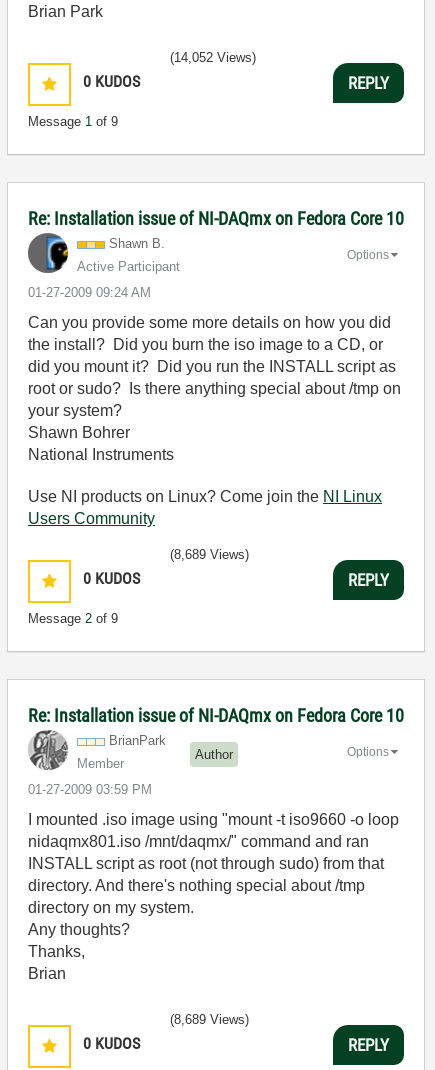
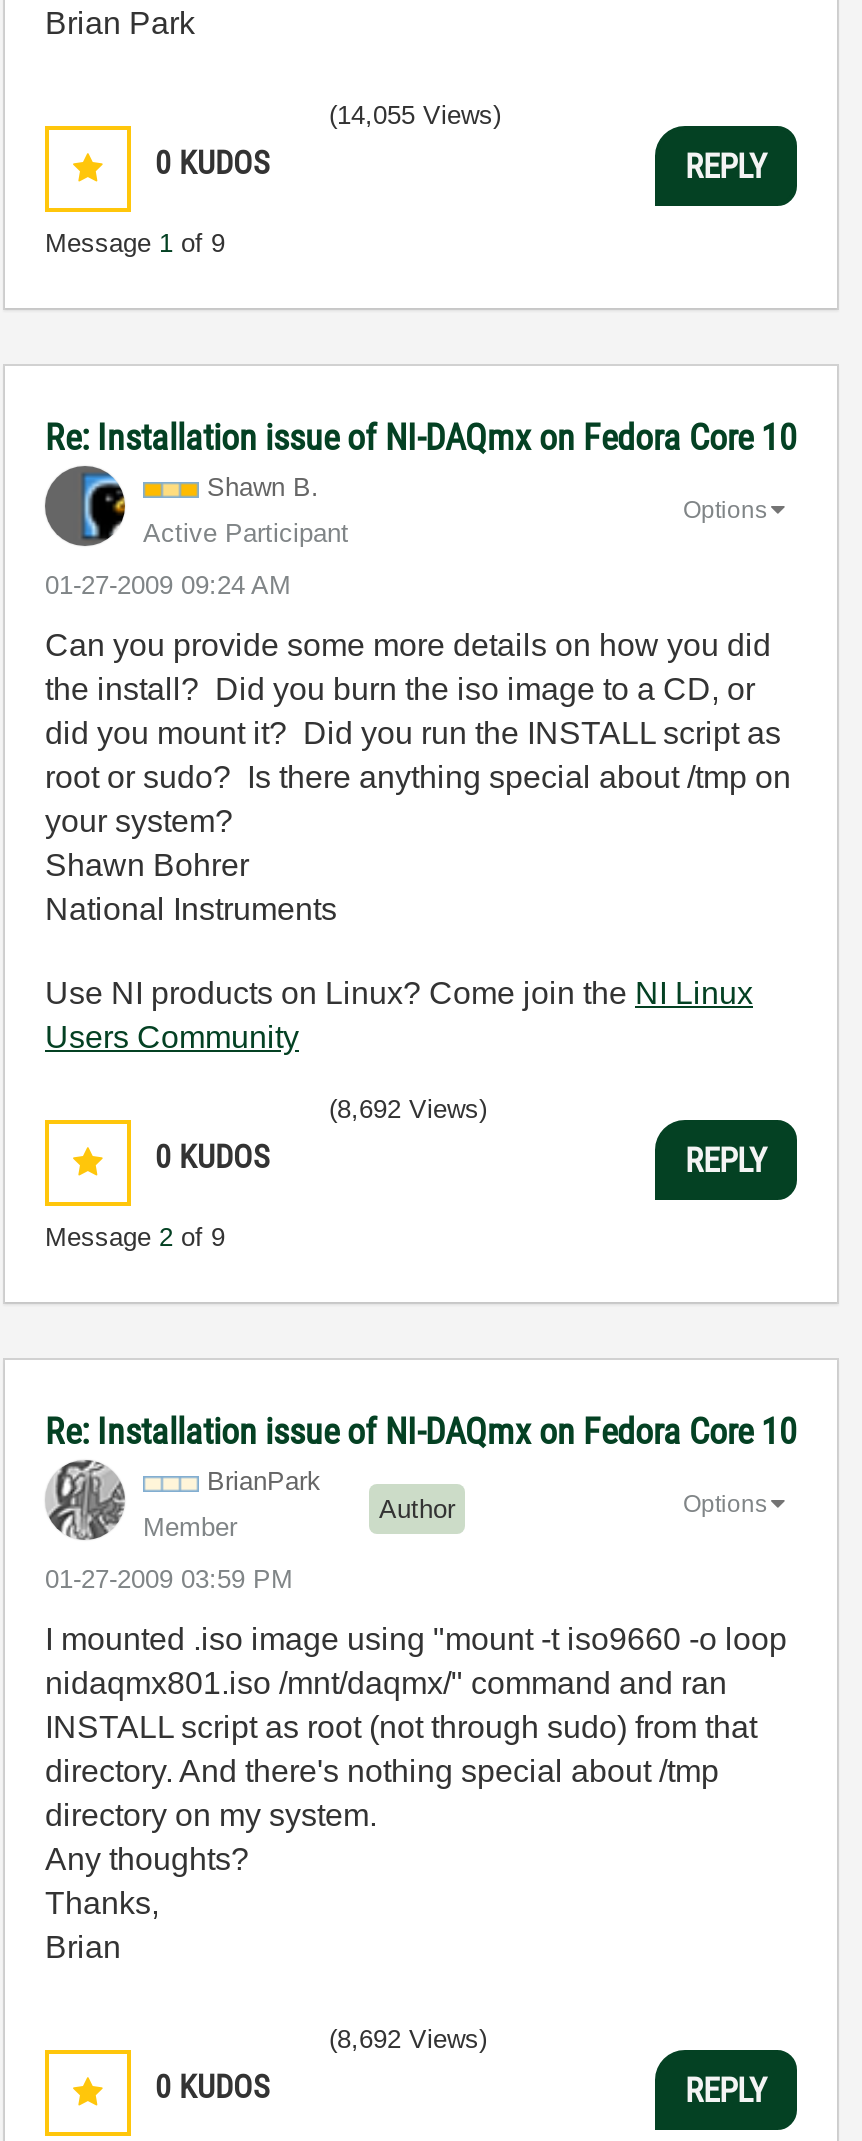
[170,50,256,65] (14,052 Views) -> [329,100,501,130] (14,055 Views)
[170,547,249,562] (8,689 Views) -> [329,1094,487,1124] (8,692 Views)
[170,1012,249,1027] (8,689 Views) -> [329,2024,487,2054] (8,692 Views)

